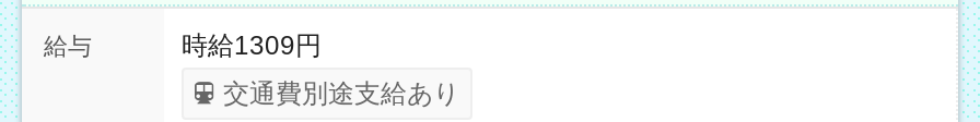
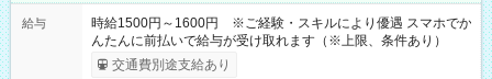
[182,30,322,61] 時給1309円 -> [91,15,472,48] 時給1500円～1600円 ※ご経験・スキルにより優遇 スマホでか | んたんに前払いで給与が受け取れます（※上限、条件あり）

